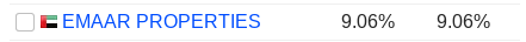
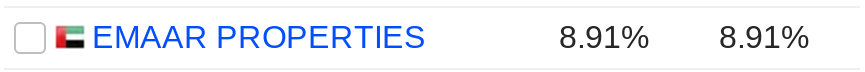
[341,12,394,32] 9.06% -> [559,20,649,54] 8.91%
[436,12,490,32] 9.06% -> [719,20,809,54] 8.91%

